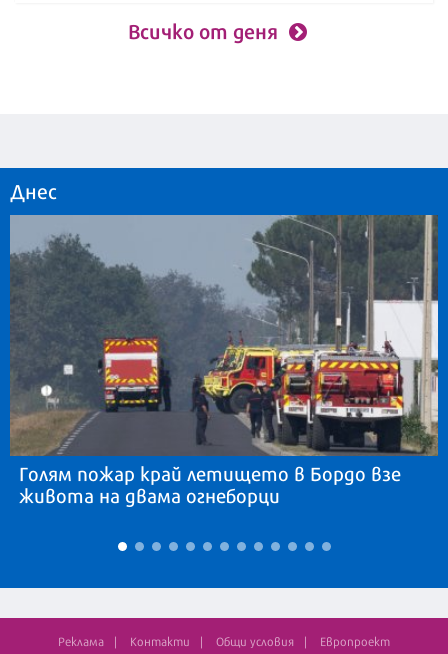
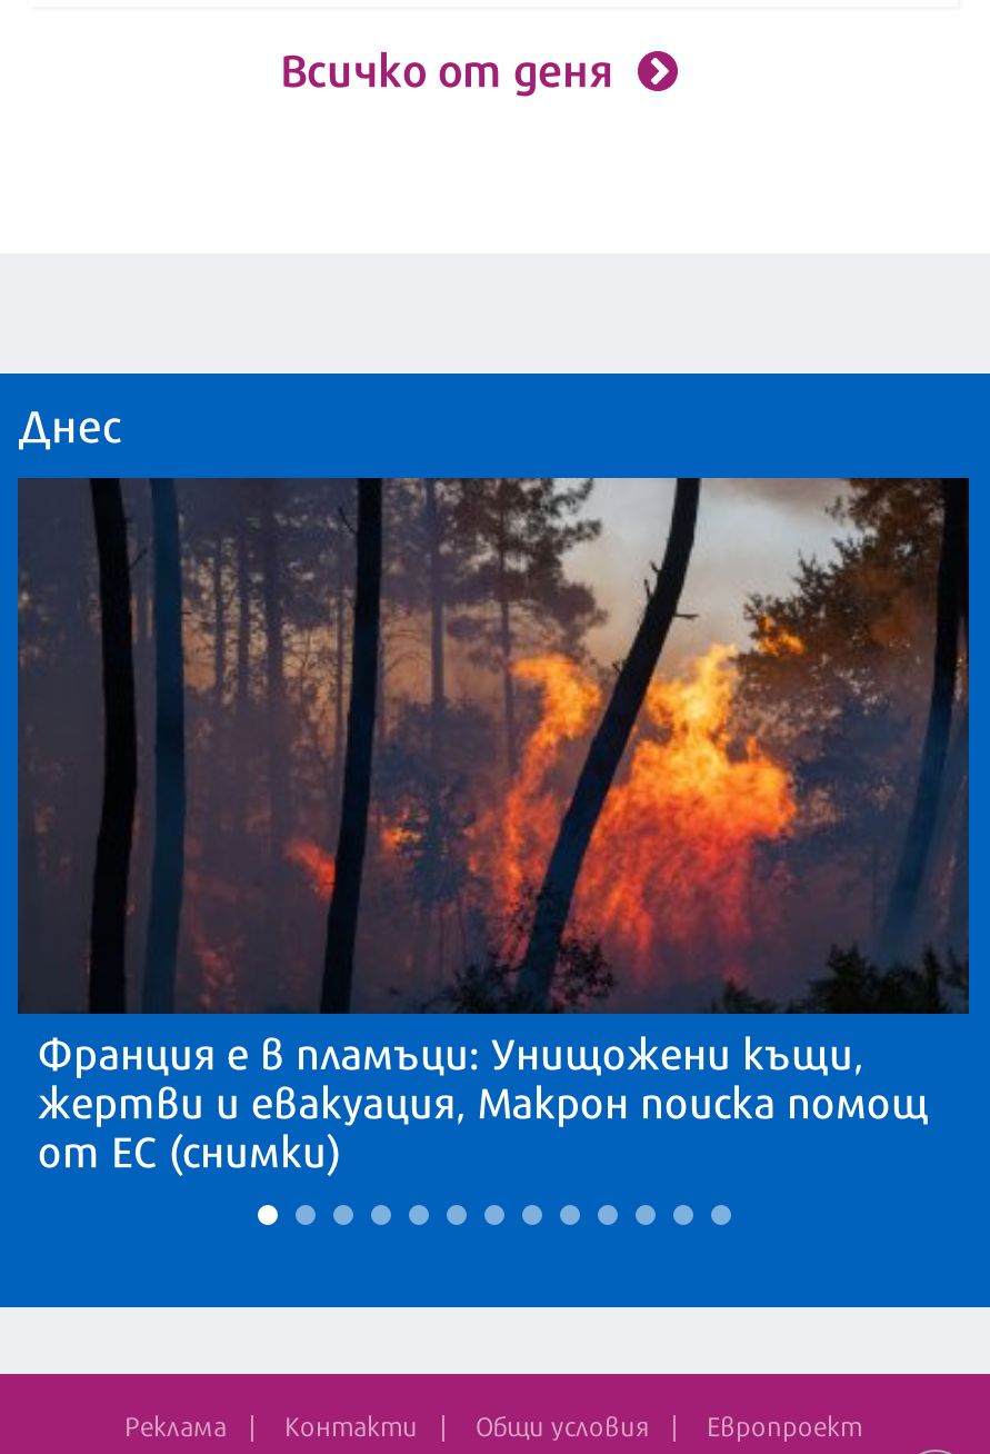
[9,214,439,509] [image] | Голям пожар край летището в Бордо взе | живота на двама огнеборци -> [16,476,971,1181] [image] | Франция е в пламъци: Унищожени къщи, | жертви и евакуация, Макрон поиска помощ | от ЕС (снимки)

